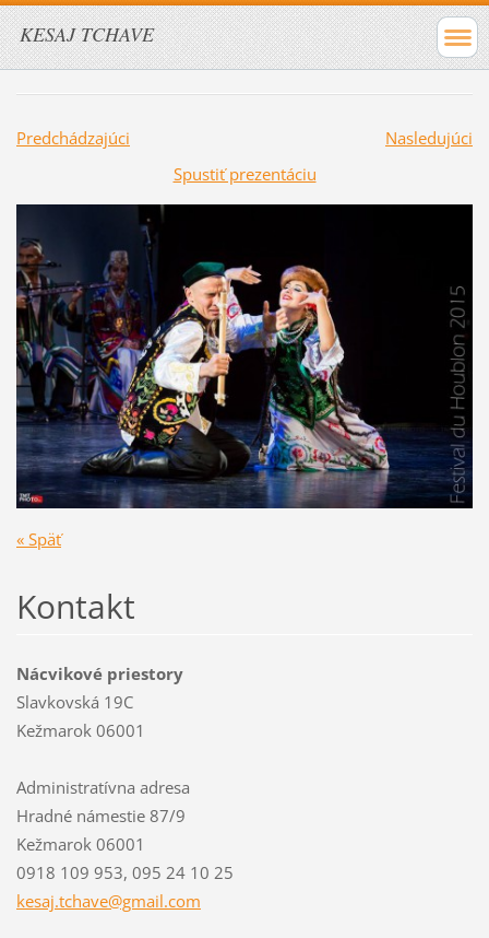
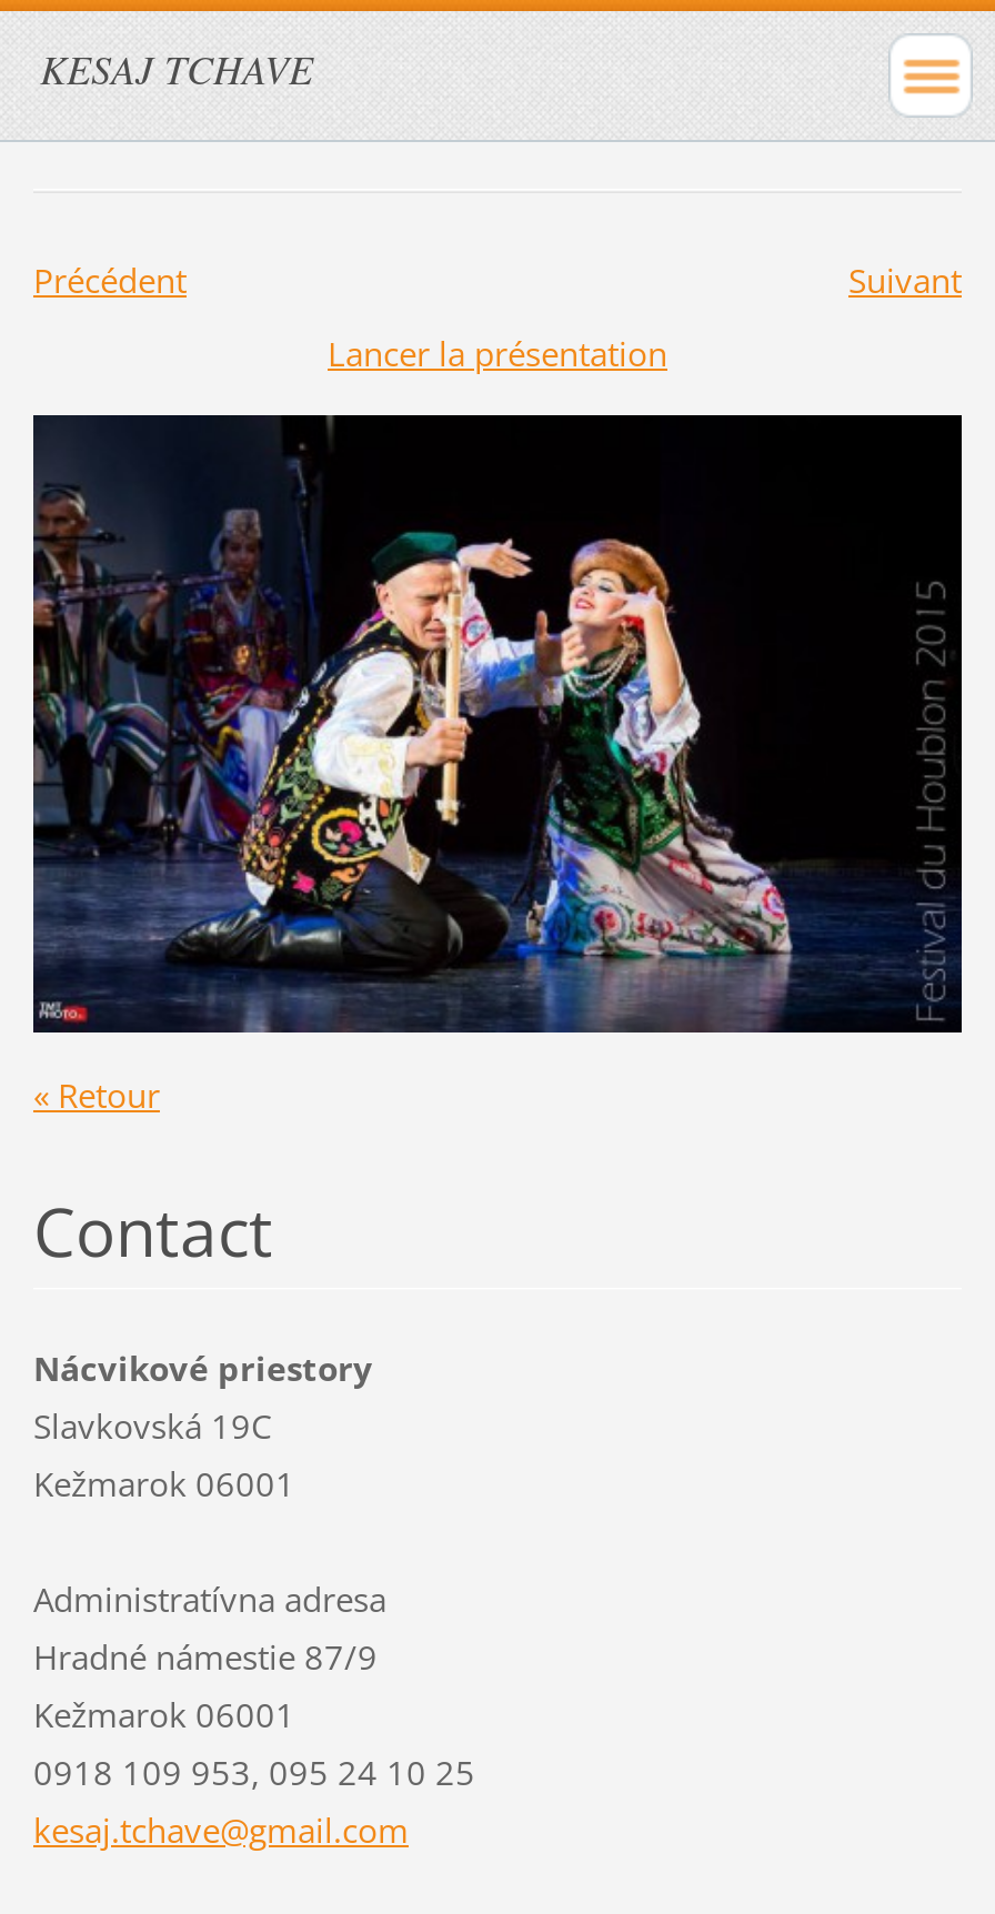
[16,126,473,148] Predchádzajúci | Nasledujúci -> [33,257,962,301] Précédent | Suivant
[173,163,316,184] Spustiť prezentáciu -> [328,330,667,375] Lancer la présentation
[16,528,61,550] « Späť -> [33,1073,160,1118] « Retour
[16,584,135,629] Kontakt -> [33,1186,273,1277] Contact

